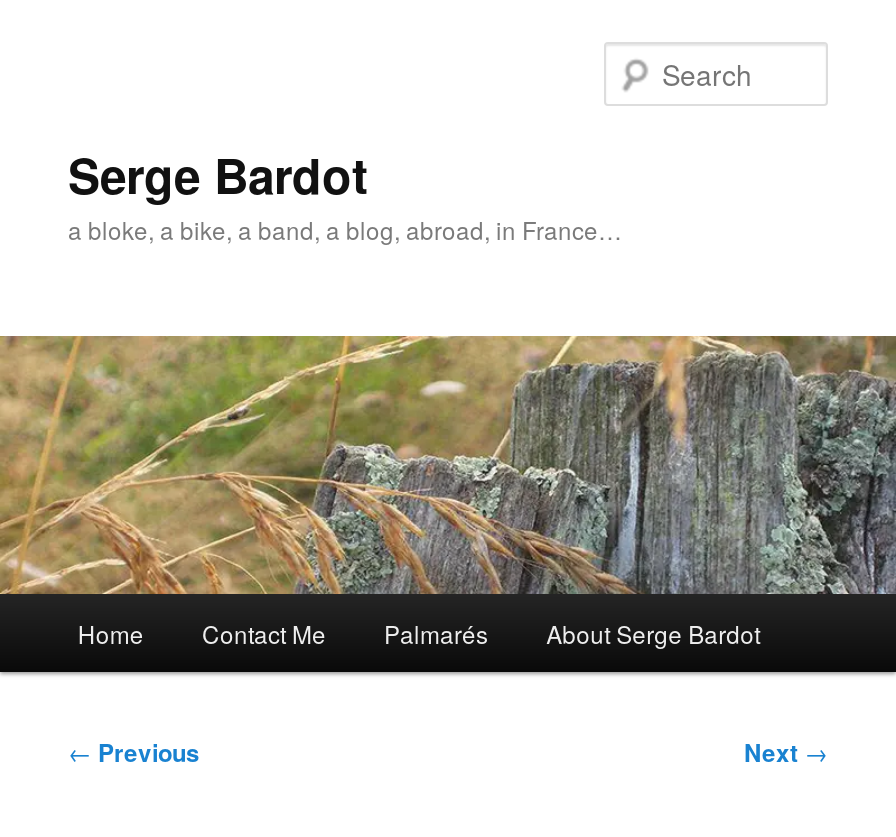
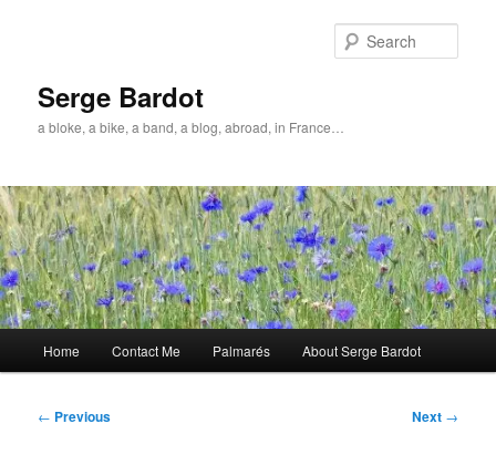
[6,334,890,596] [image] -> [3,185,493,330] [image]

